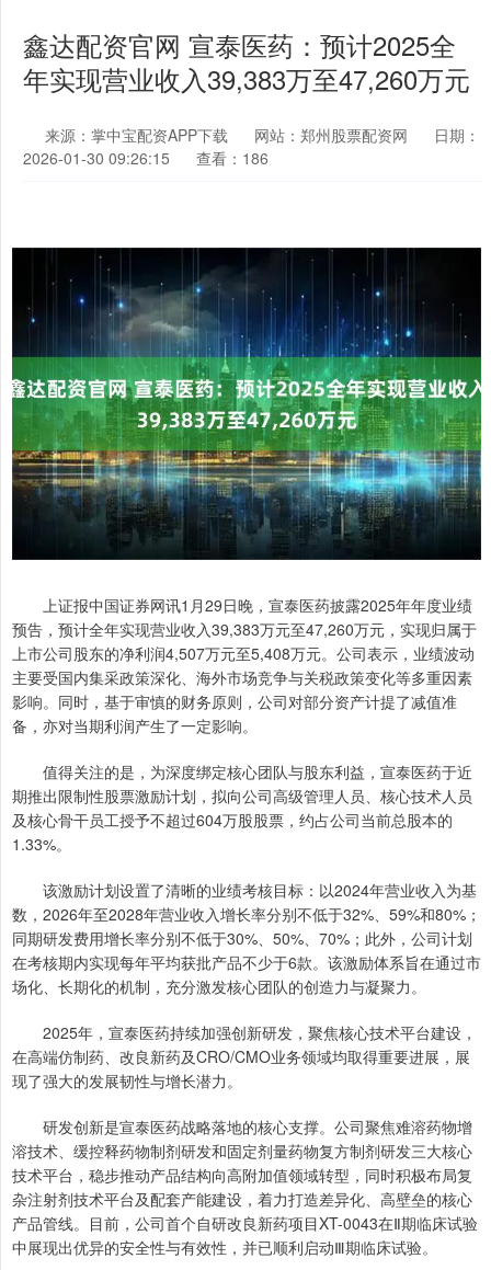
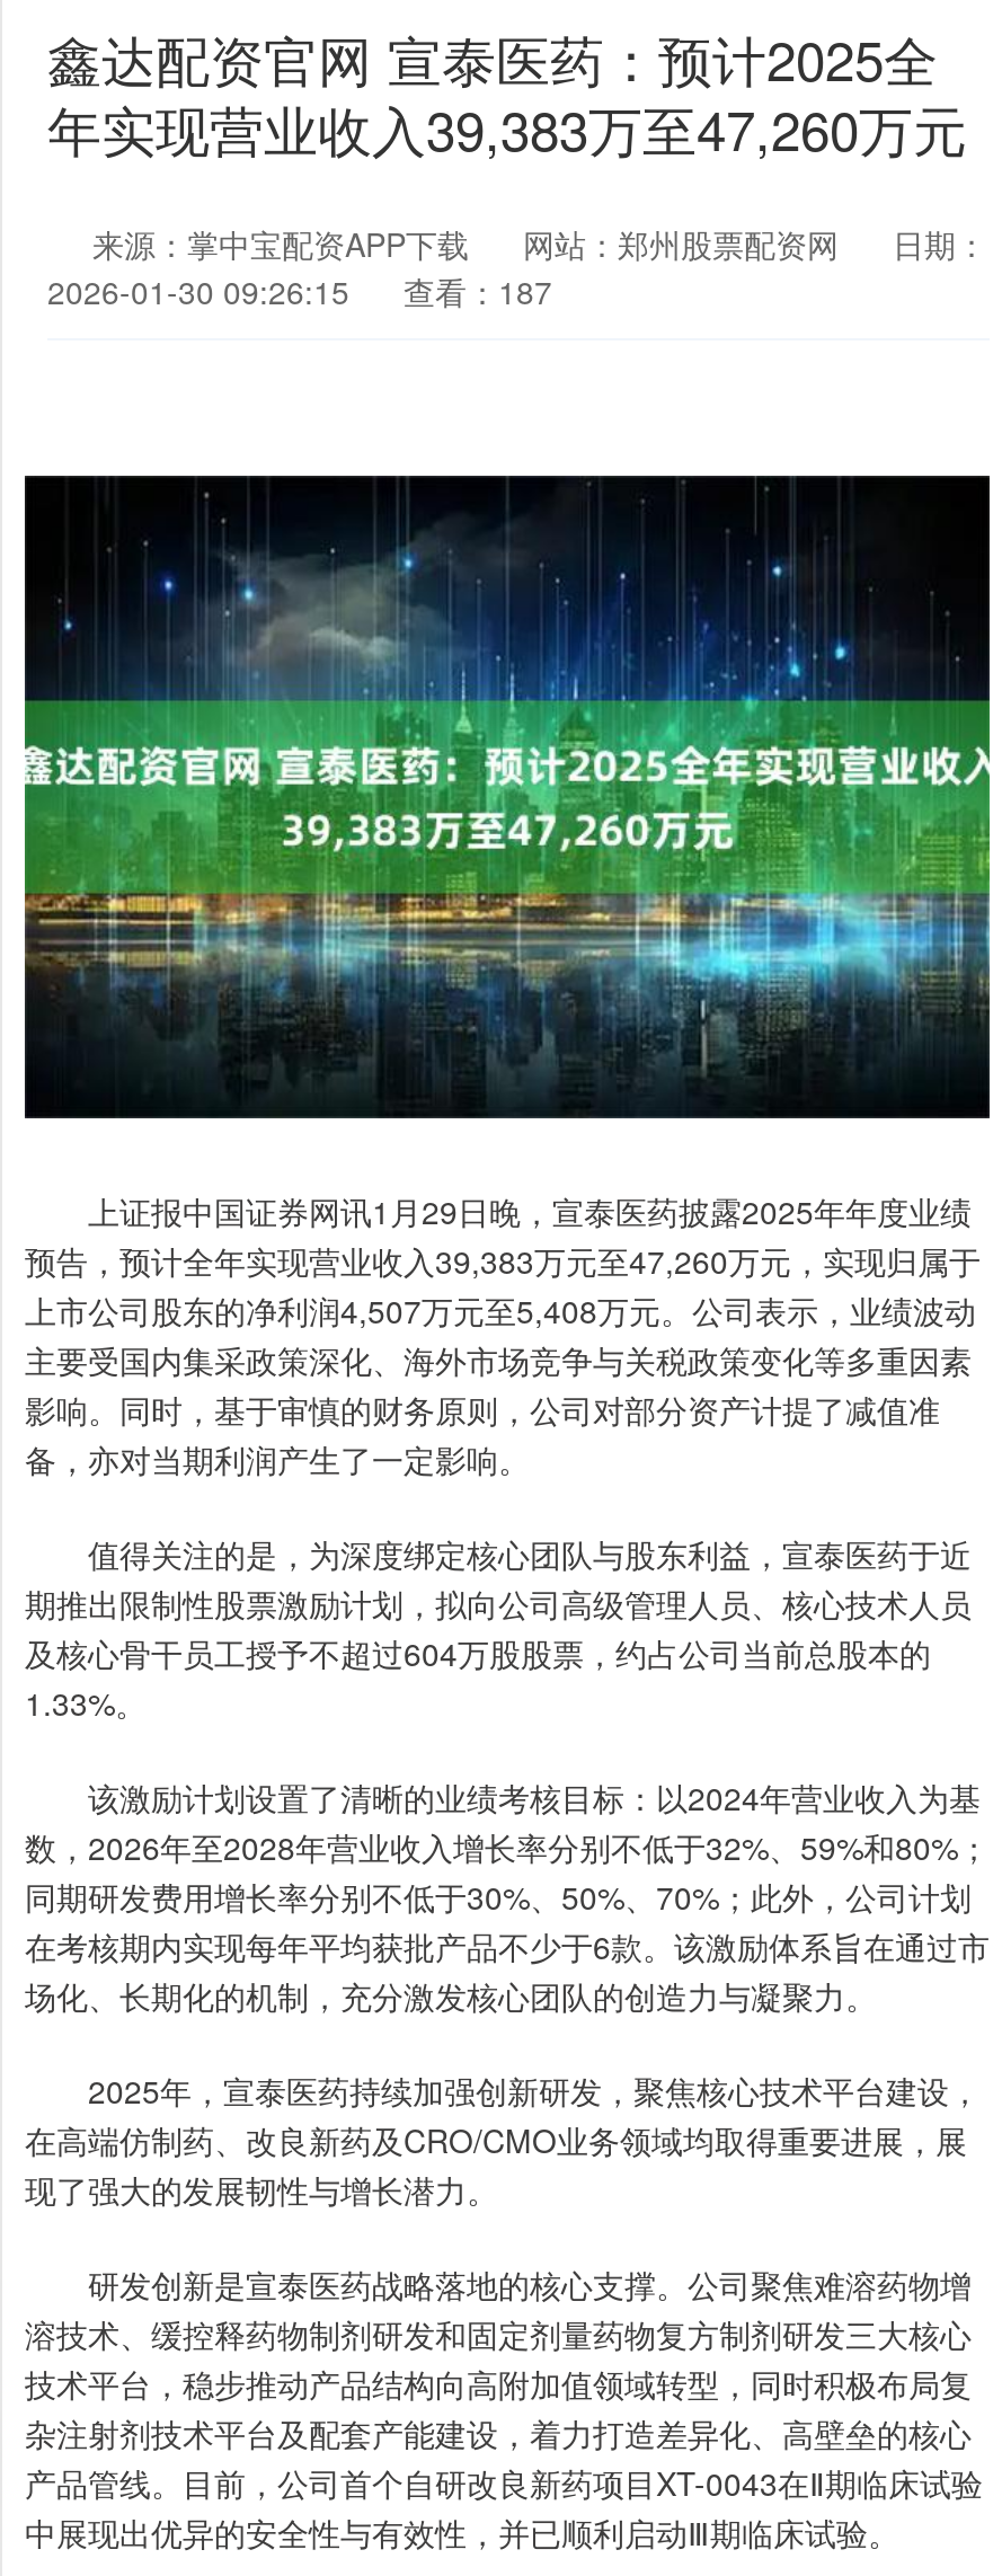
[23,147,269,169] 2026-01-30 09:26:15 查看：186 -> [47,268,552,313] 2026-01-30 09:26:15 查看：187

